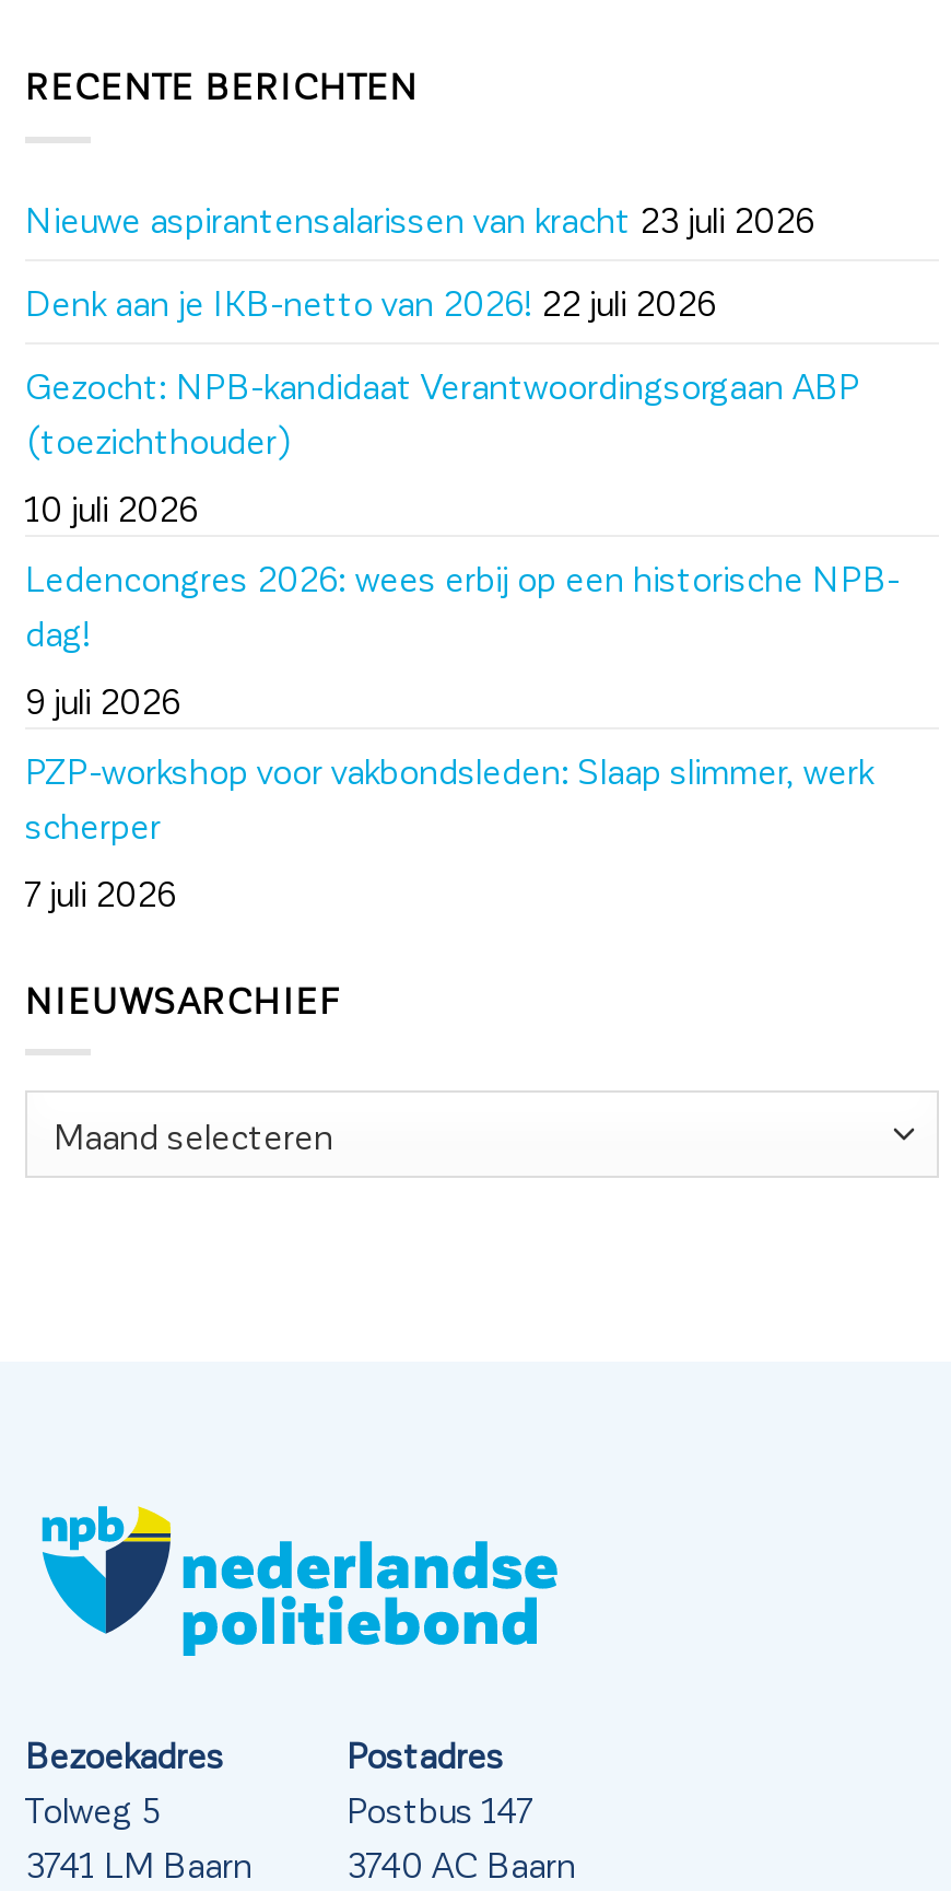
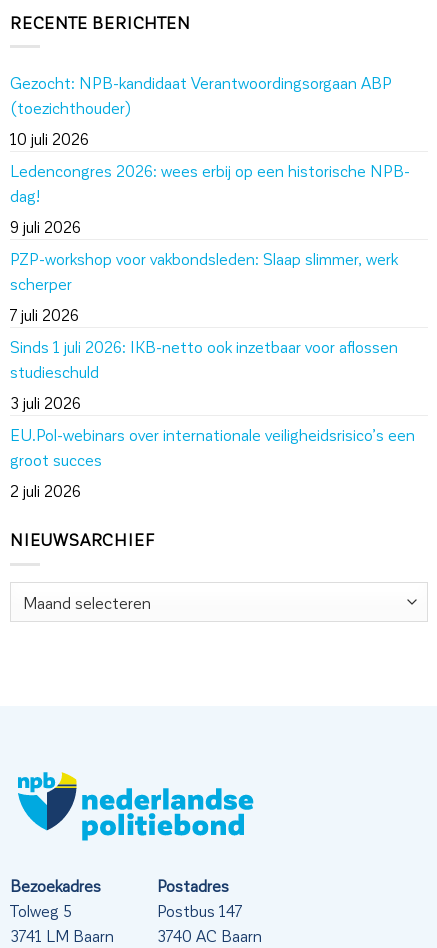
[25,197,814,321] Nieuwe aspirantensalarissen van kracht 23 juli 2026 | Denk aan je IKB-netto van 2026! 22 juli 2026 -> none
moved [25,363,900,912] -> [10,73,410,324]: Gezocht: NPB-kandidaat Verantwoordingsorgaan ABP | (toezichthouder) | 10 juli 2026 | ... | scherper | 7 juli 2026
none -> [10,337,415,500] Sinds 1 juli 2026: IKB-netto ook inzetbaar voor aflossen | studieschuld | 3 juli 2026 | EU.Pol-webinars over internationale veiligheidsrisico’s een | groot succes | 2 juli 2026

